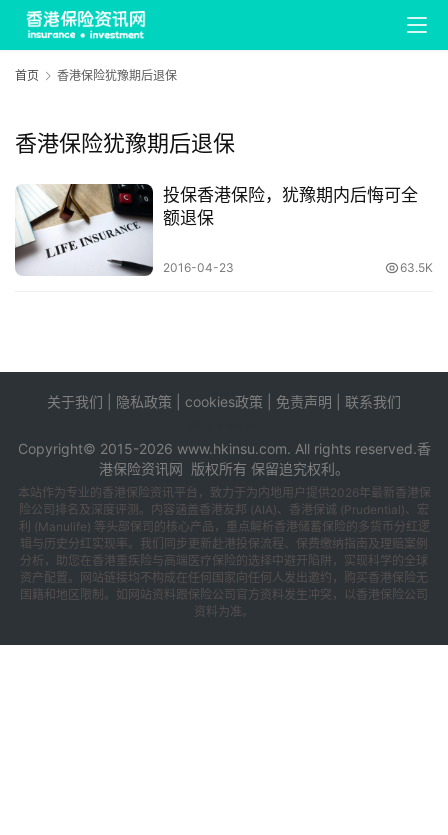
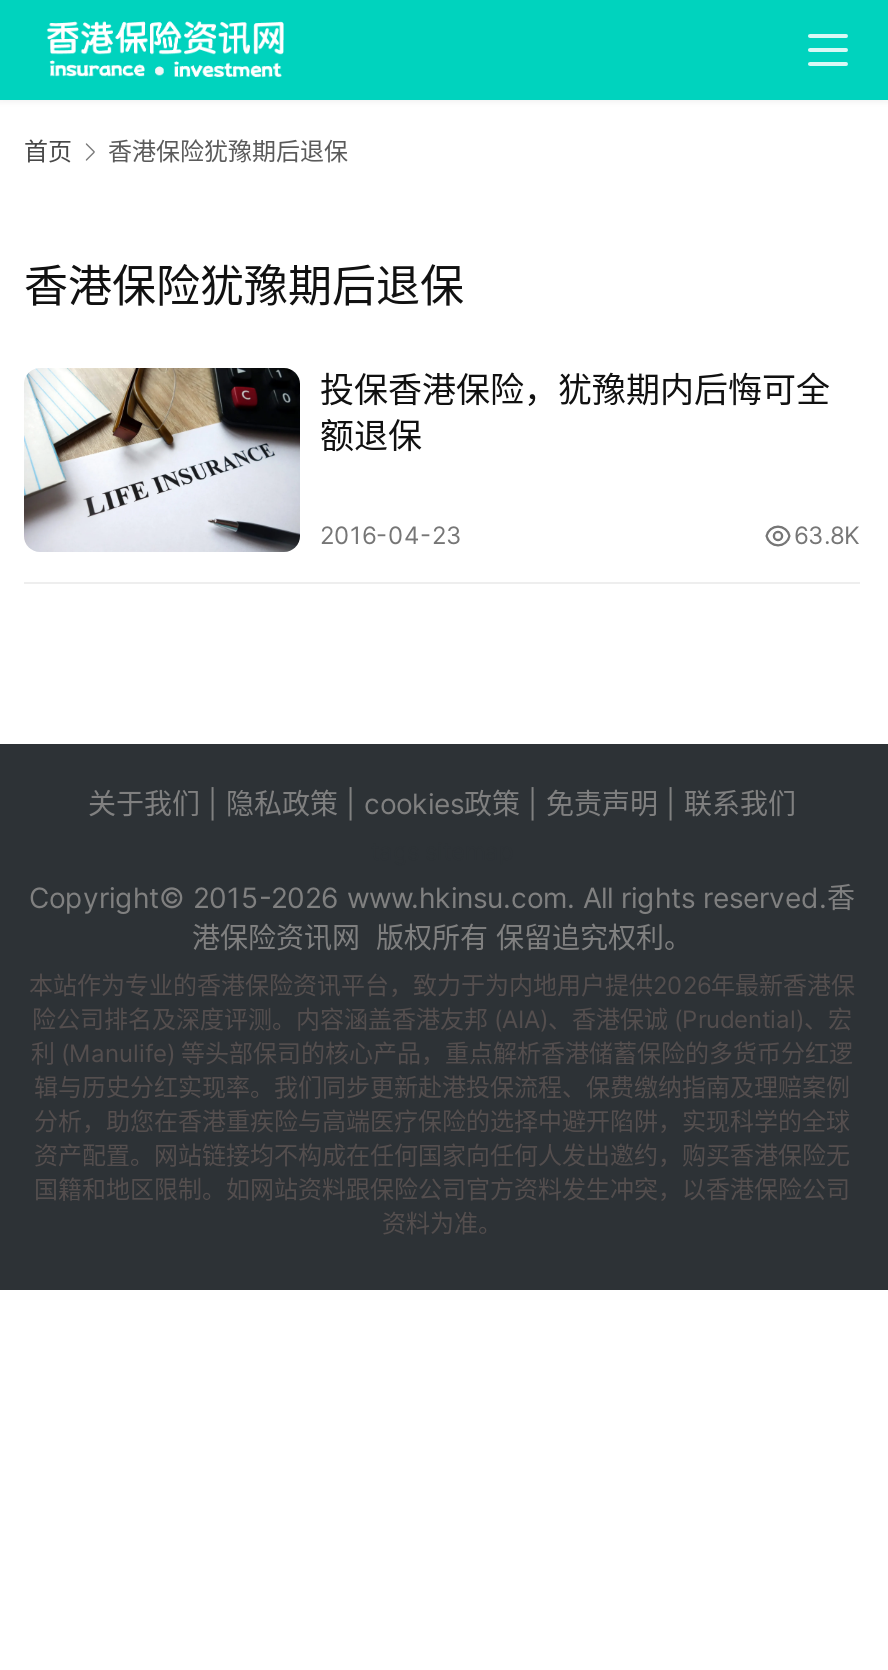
[400,260,433,275] 63.5K -> [794,520,860,550] 63.8K

